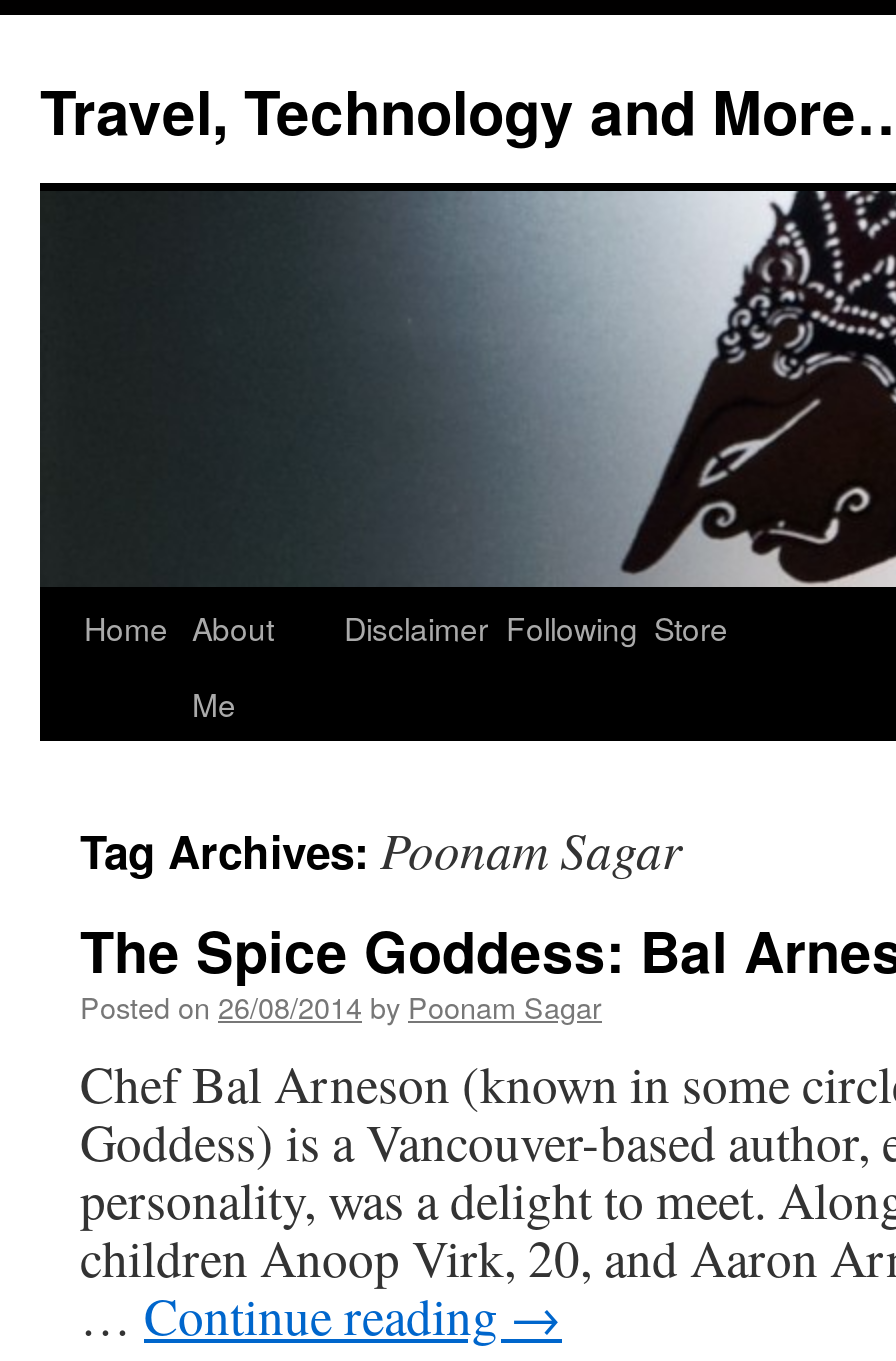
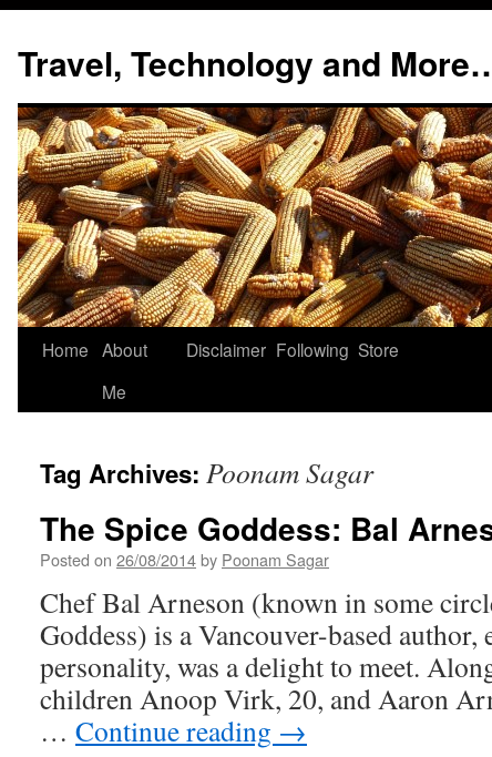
[38,189,890,589] [image] -> [17,106,489,328] [image]

